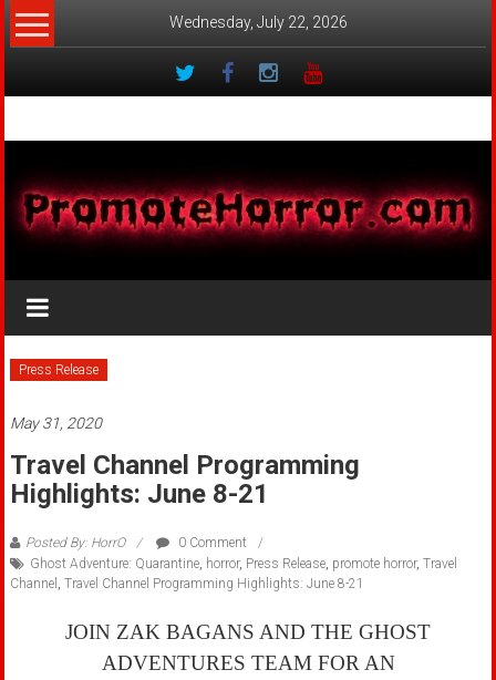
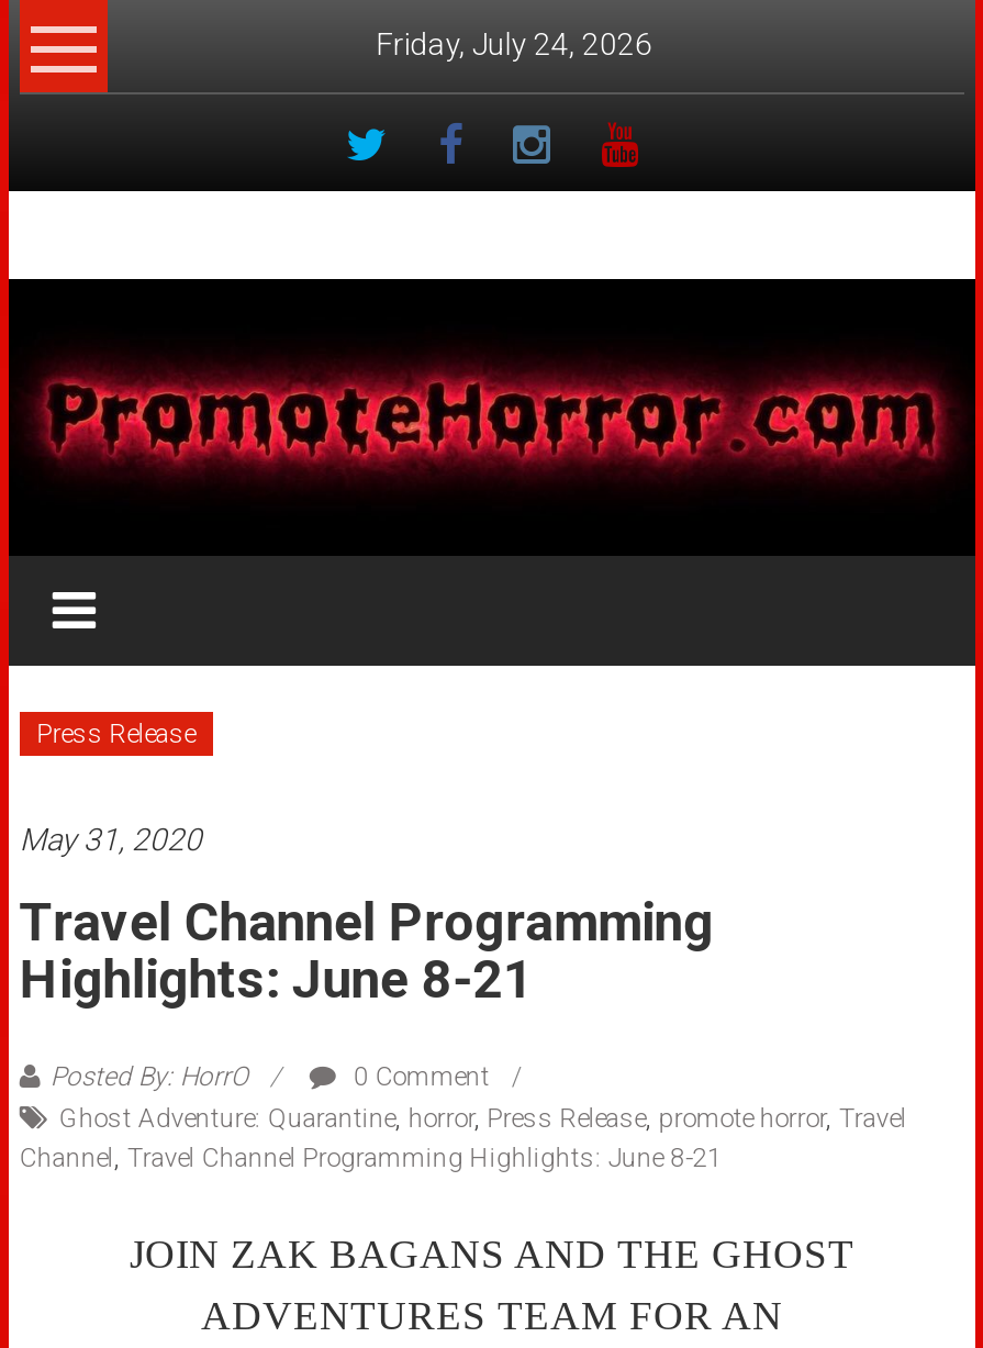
[170,13,348,31] Wednesday, July 22, 2026 -> [375,26,652,62] Friday, July 24, 2026

